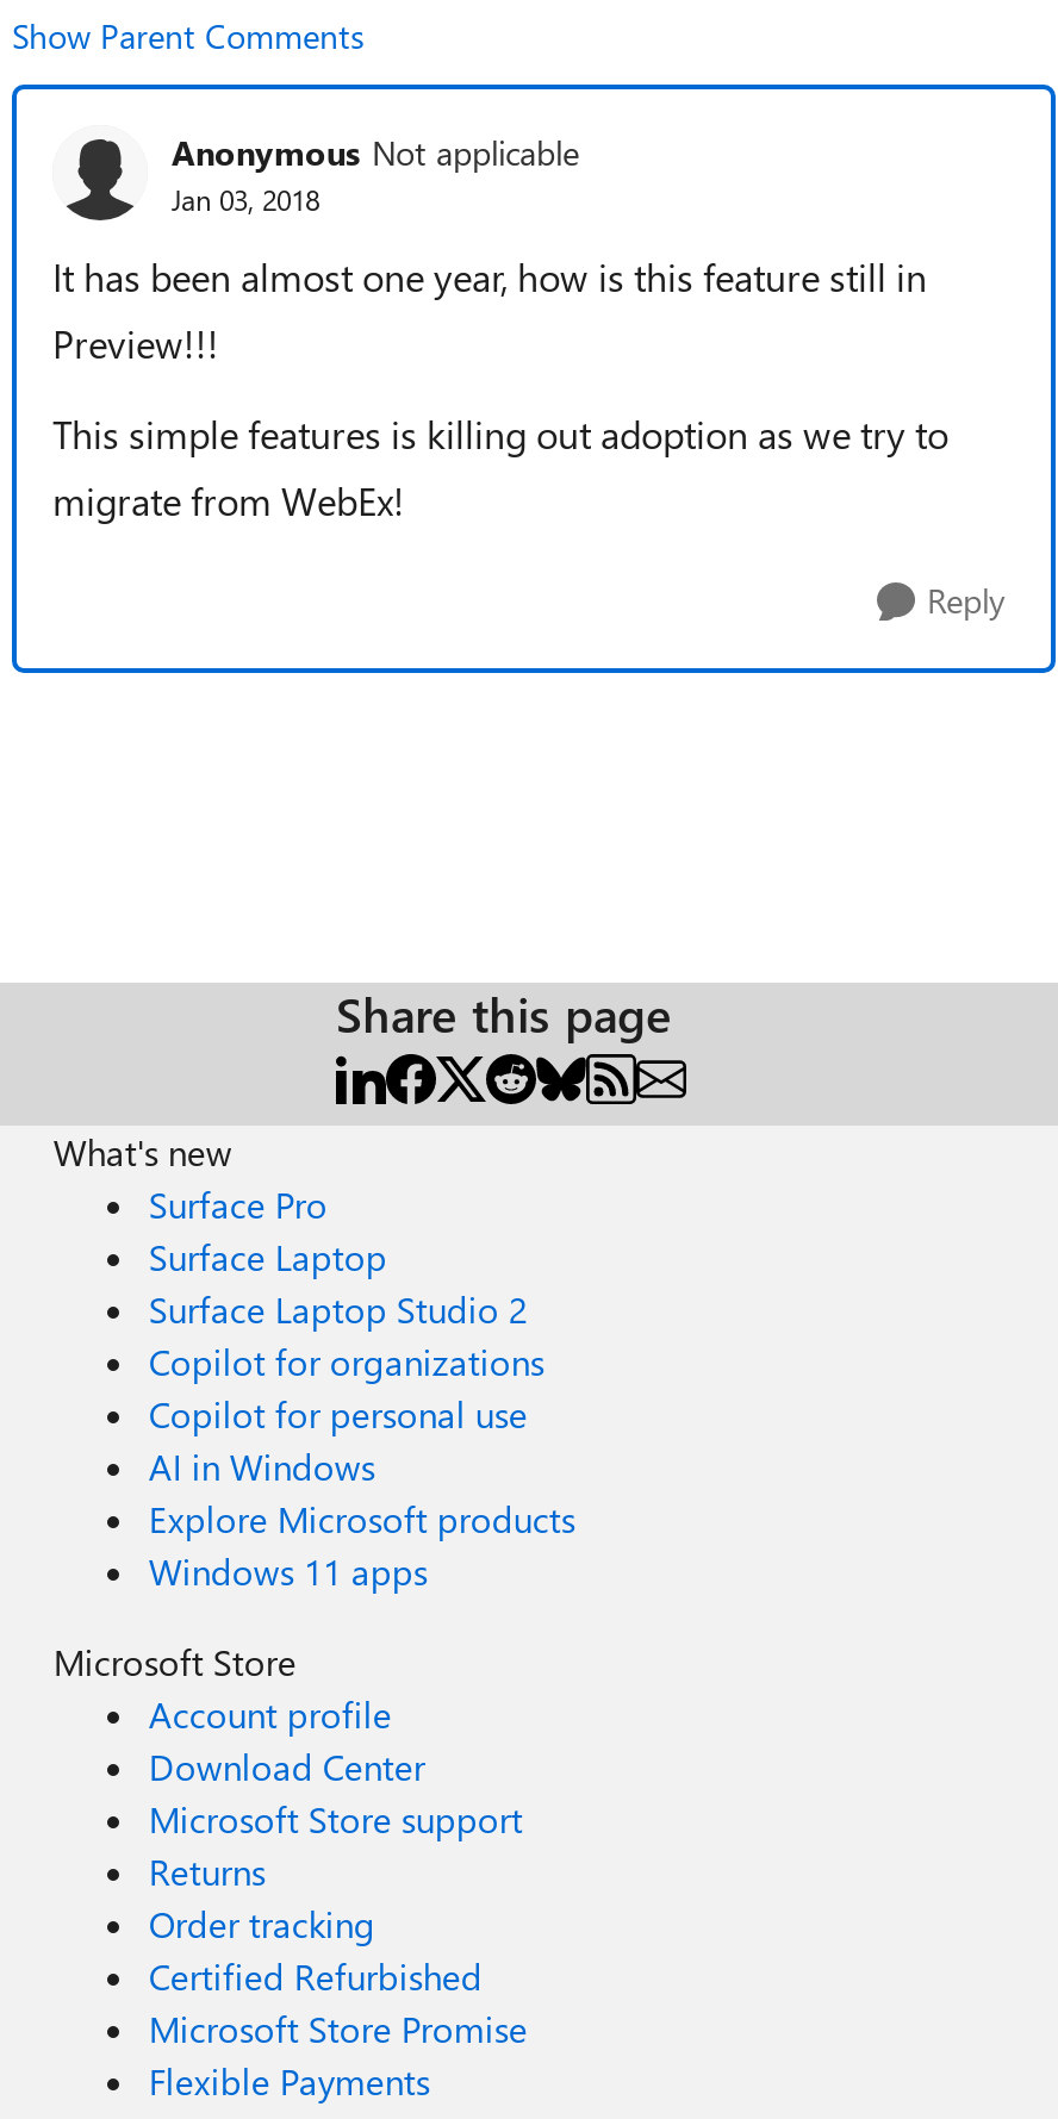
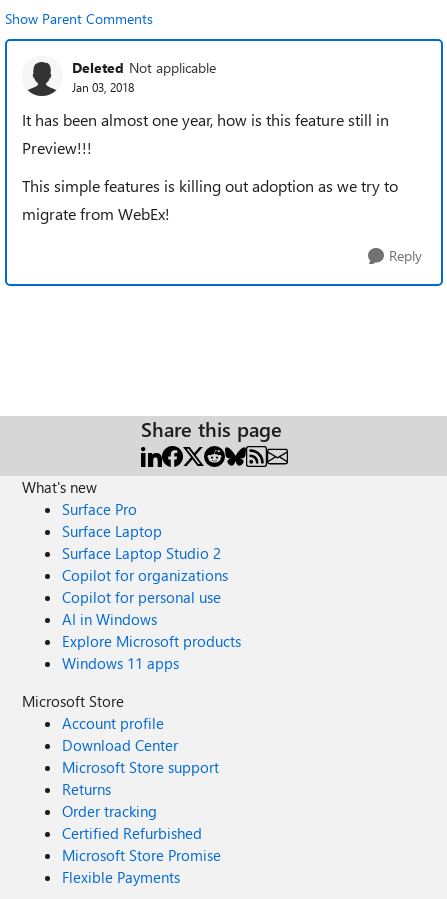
[172,129,579,174] Anonymous Not applicable -> [72,57,216,76] Deleted Not applicable

